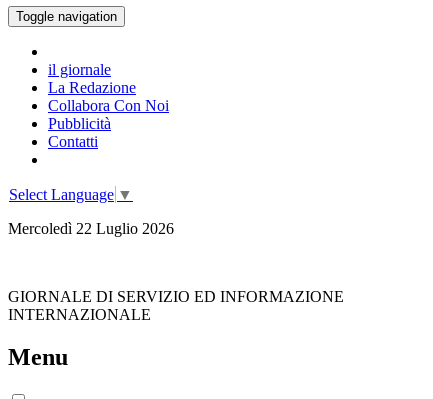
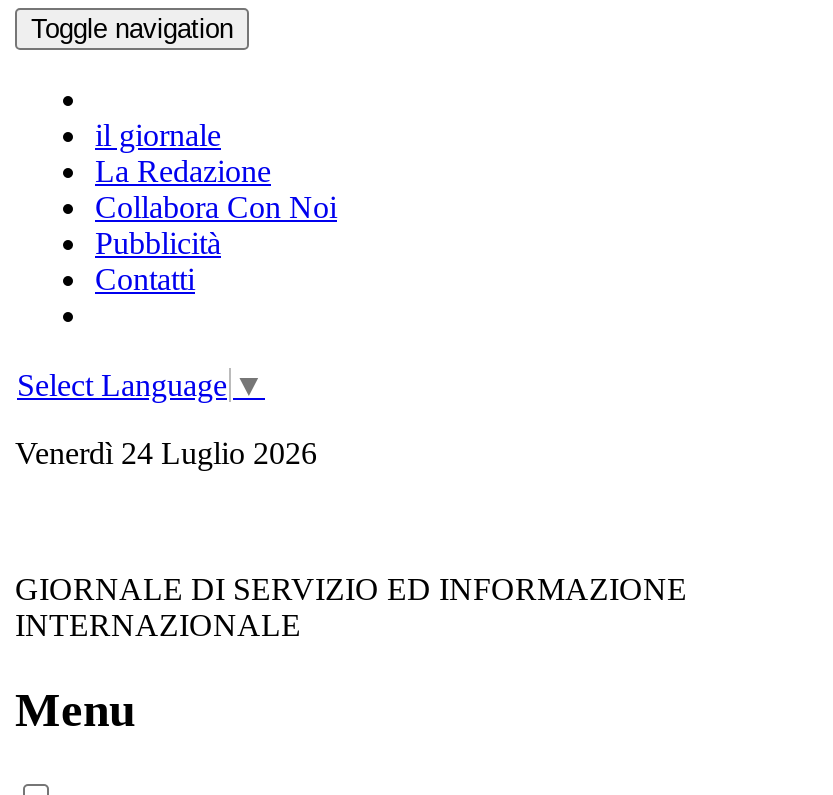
[8,220,182,237] Mercoledì 22 Luglio 2026 -> [15,437,333,471] Venerdì 24 Luglio 2026

